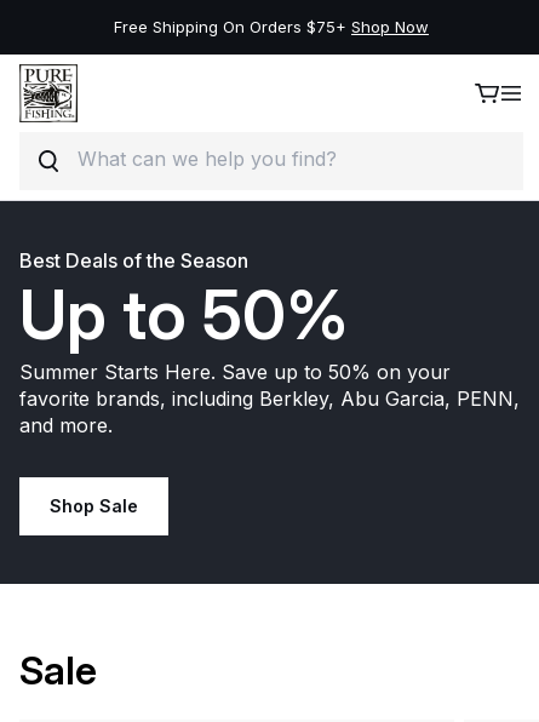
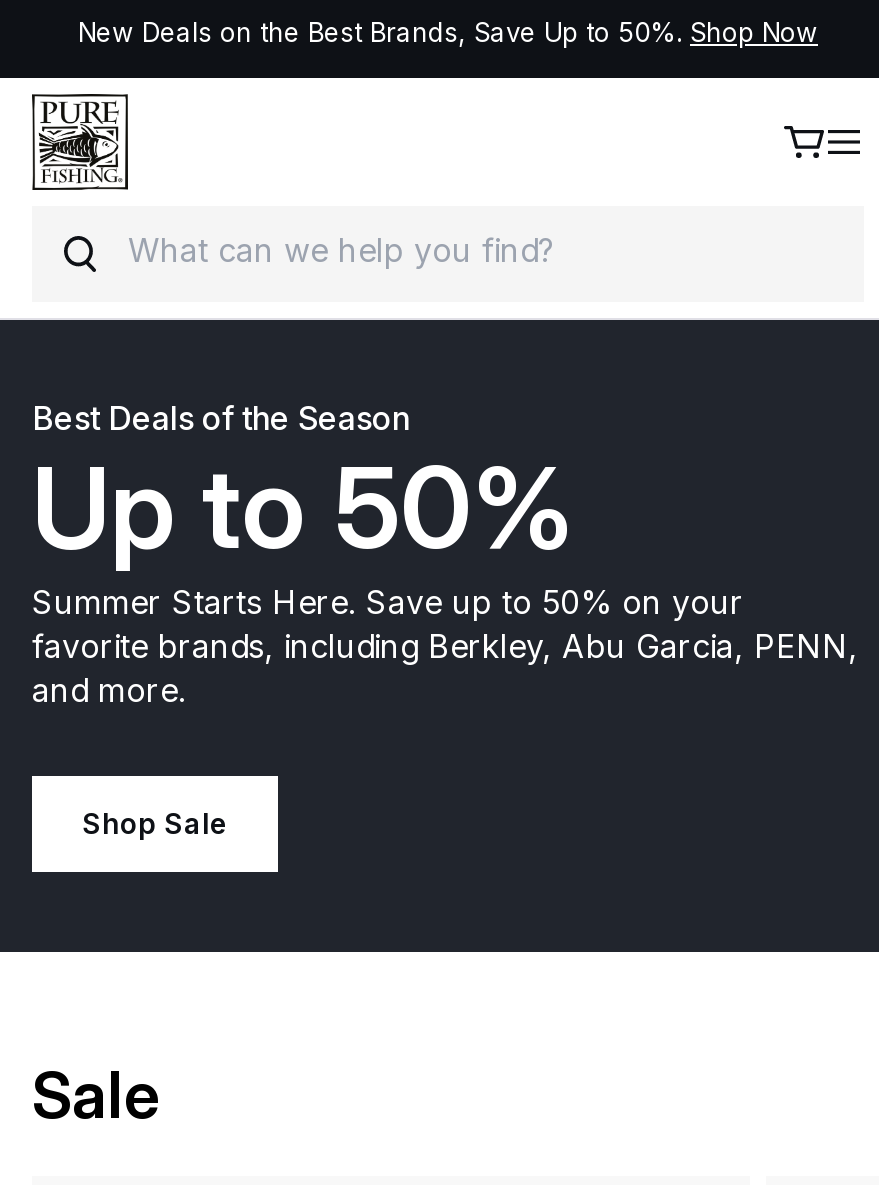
[114,17,429,36] Free Shipping On Orders $75+ Shop Now -> [78,16,818,48] New Deals on the Best Brands, Save Up to 50%. Shop Now

